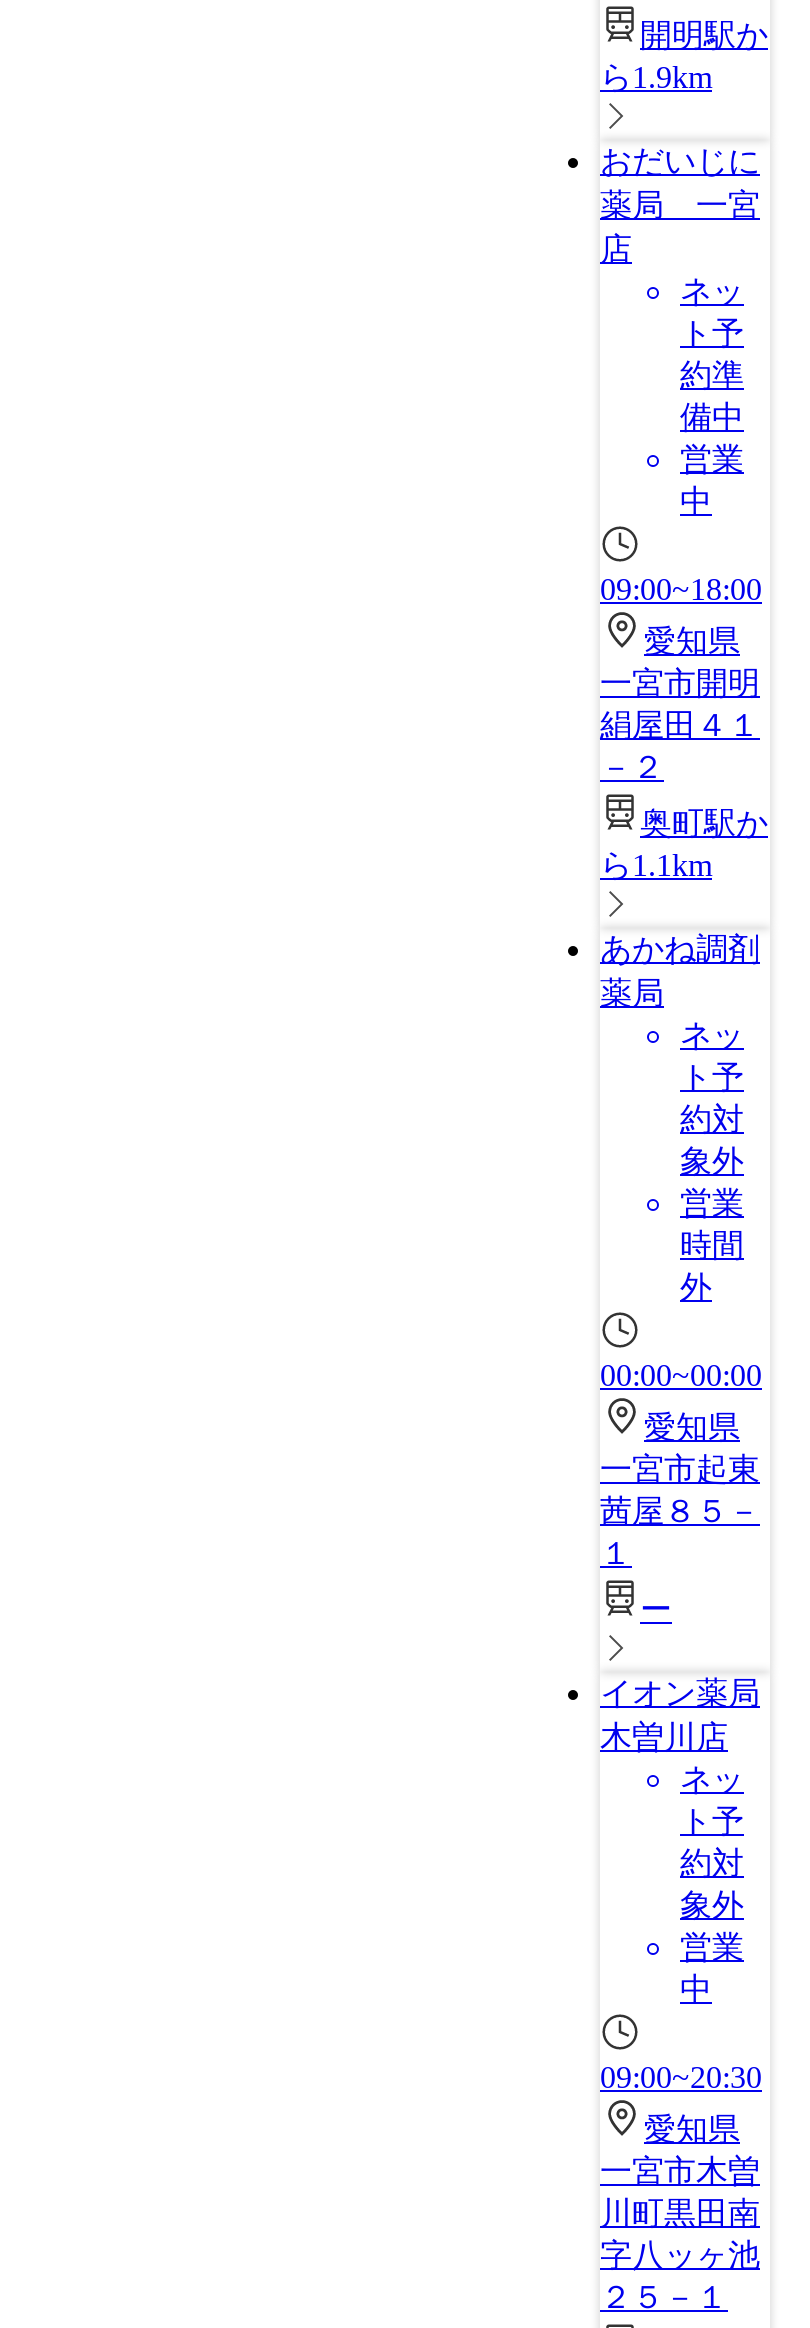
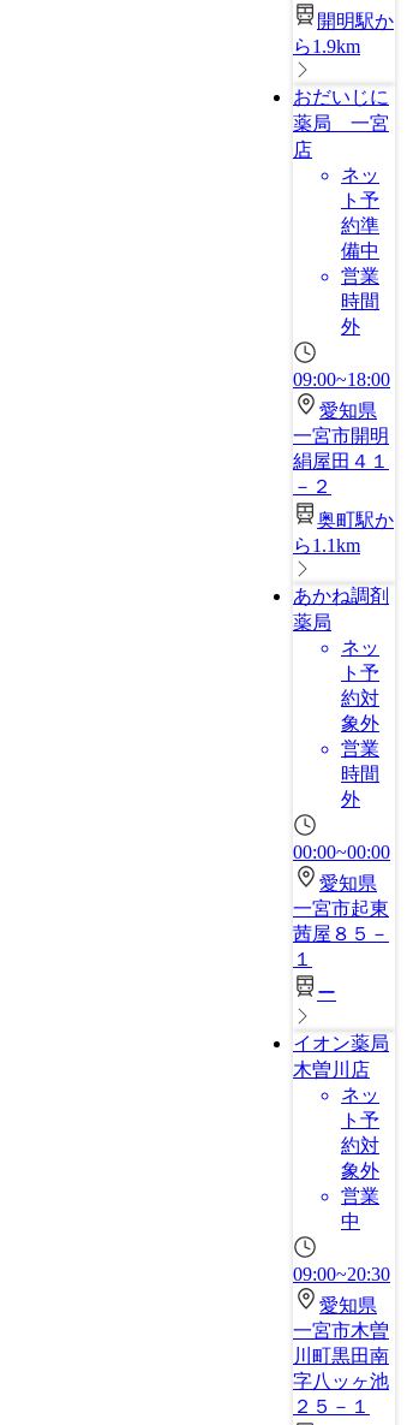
[680,484,712,518] 中 -> [341,291,379,337] 時間 | 外

